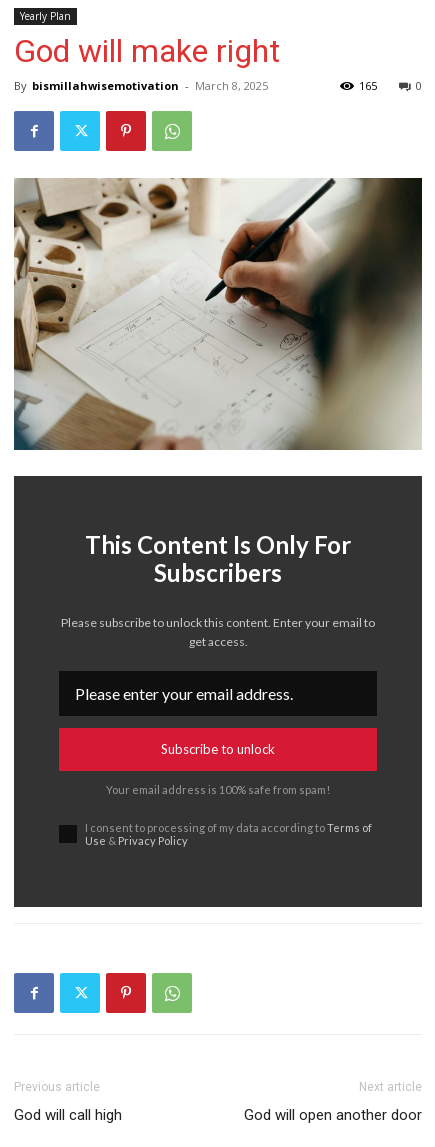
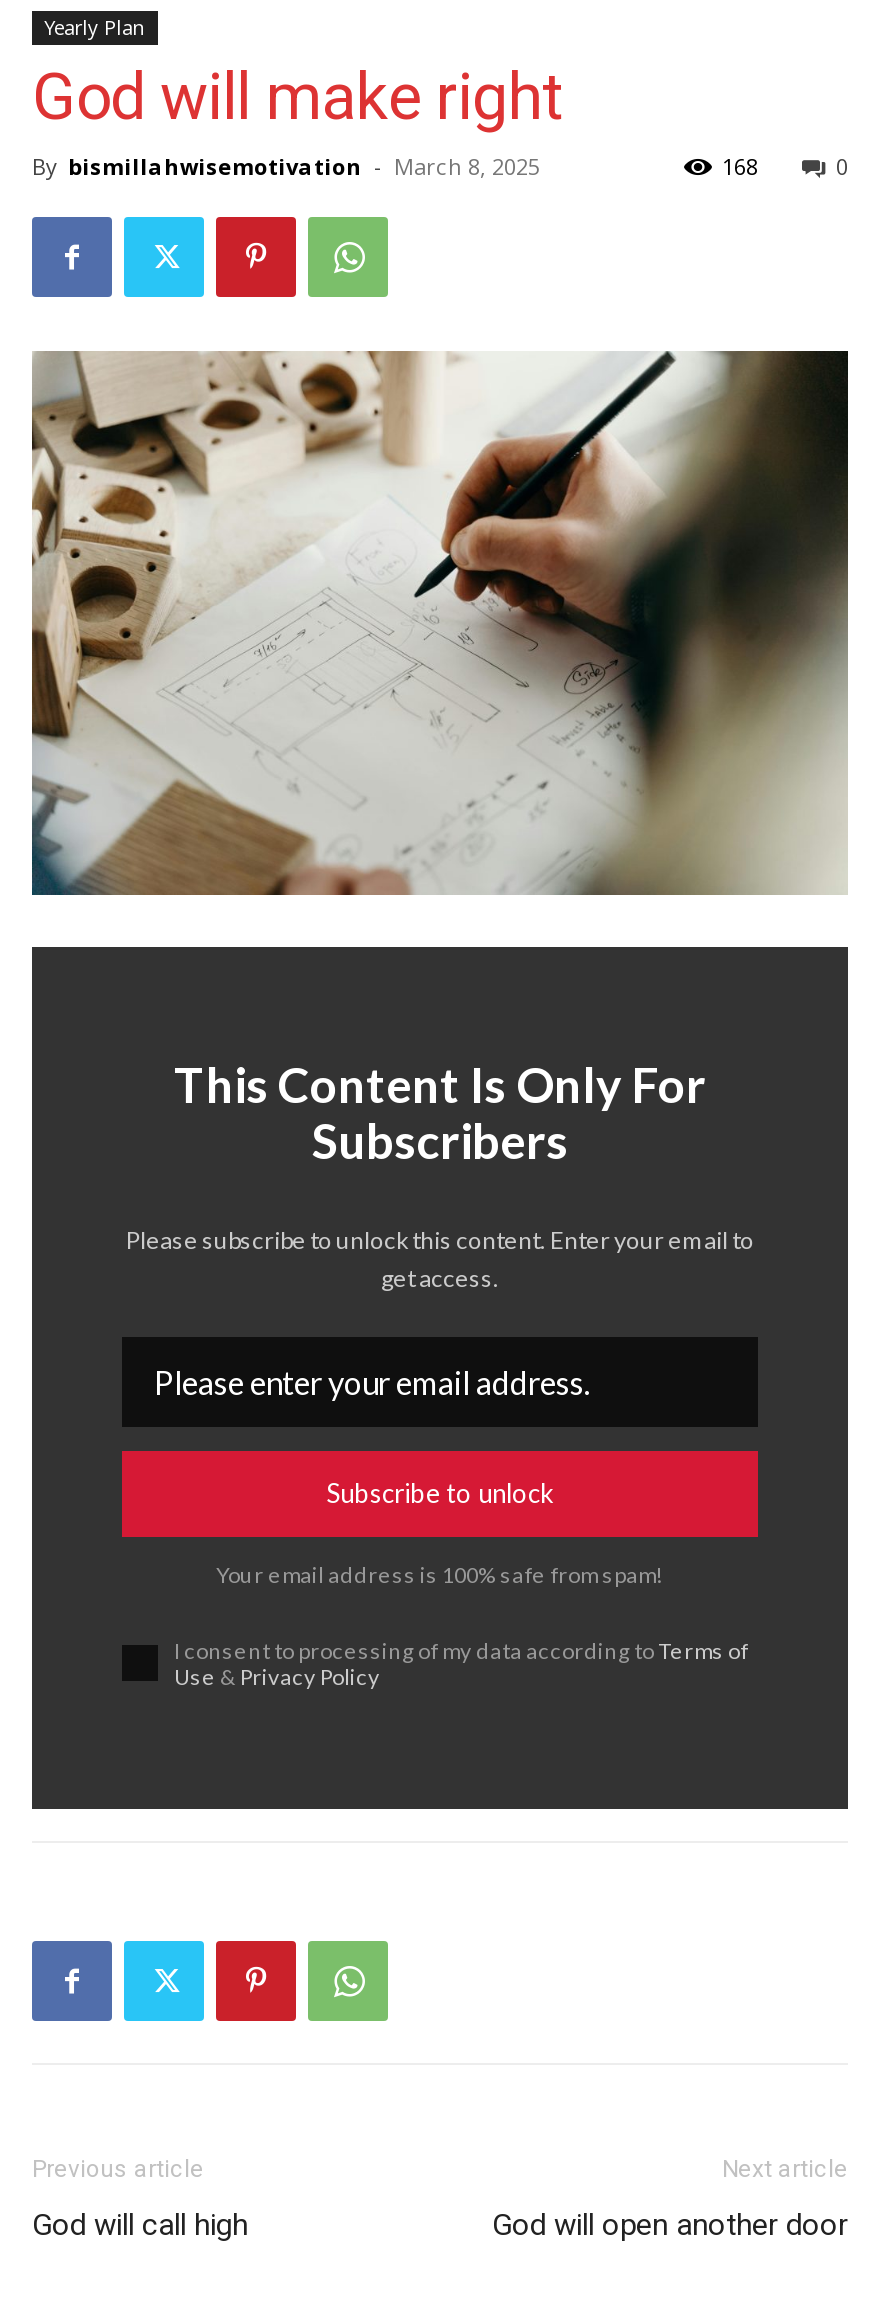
[359,78,377,93] 165 -> [722,151,758,181] 168

